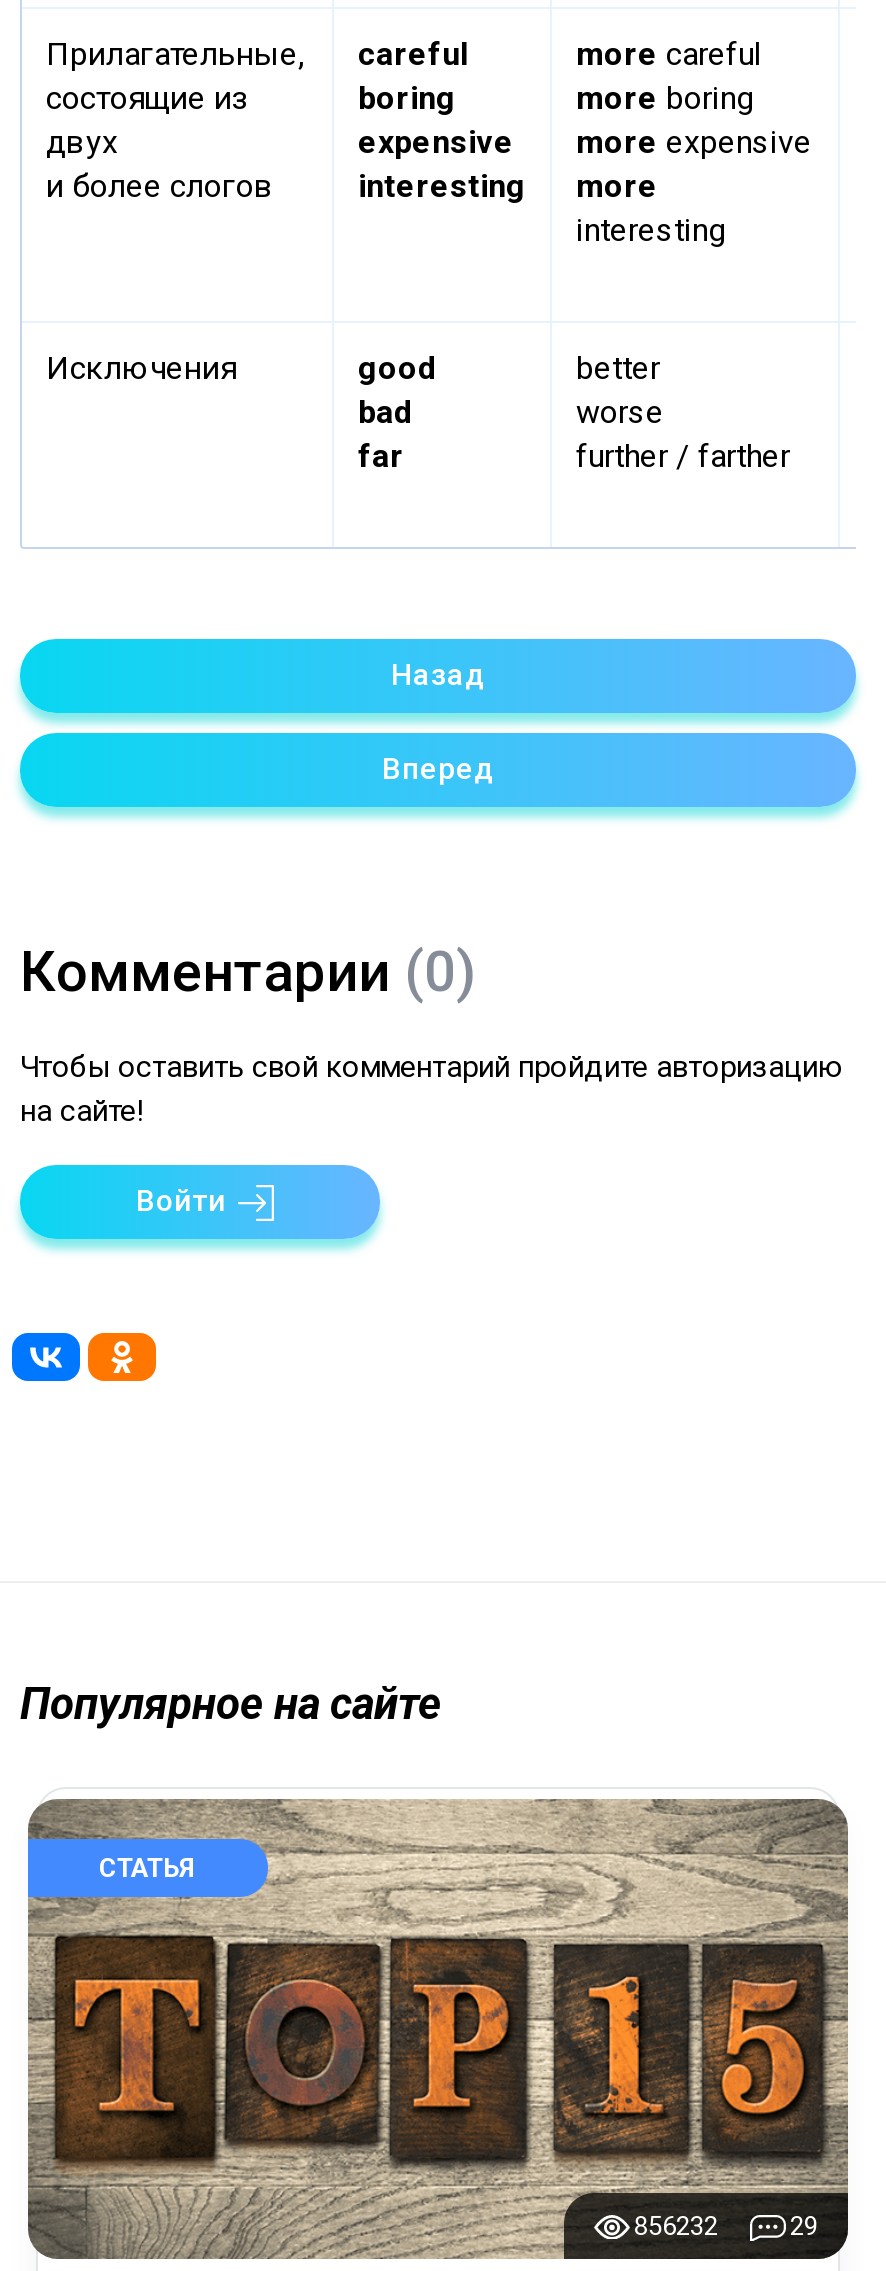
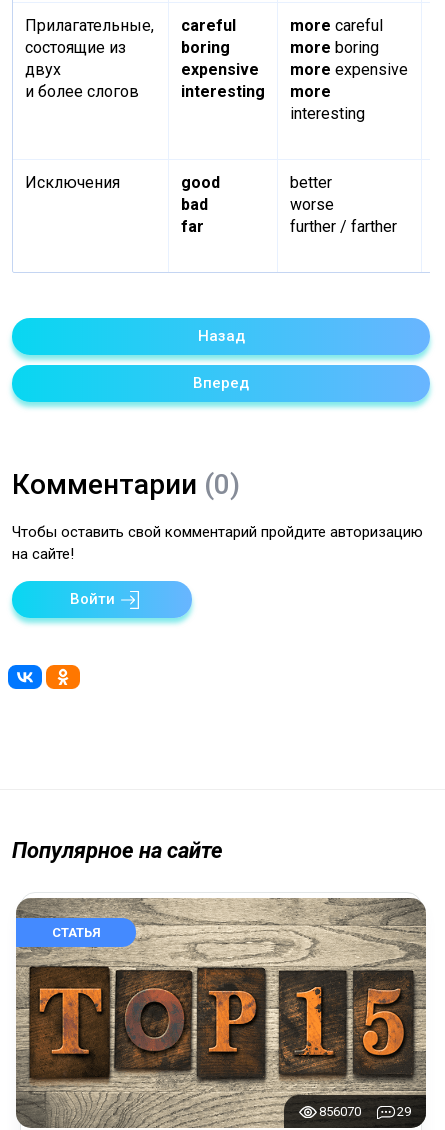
[634,2211,718,2241] 856232 -> [319,1104,361,1119] 856070

